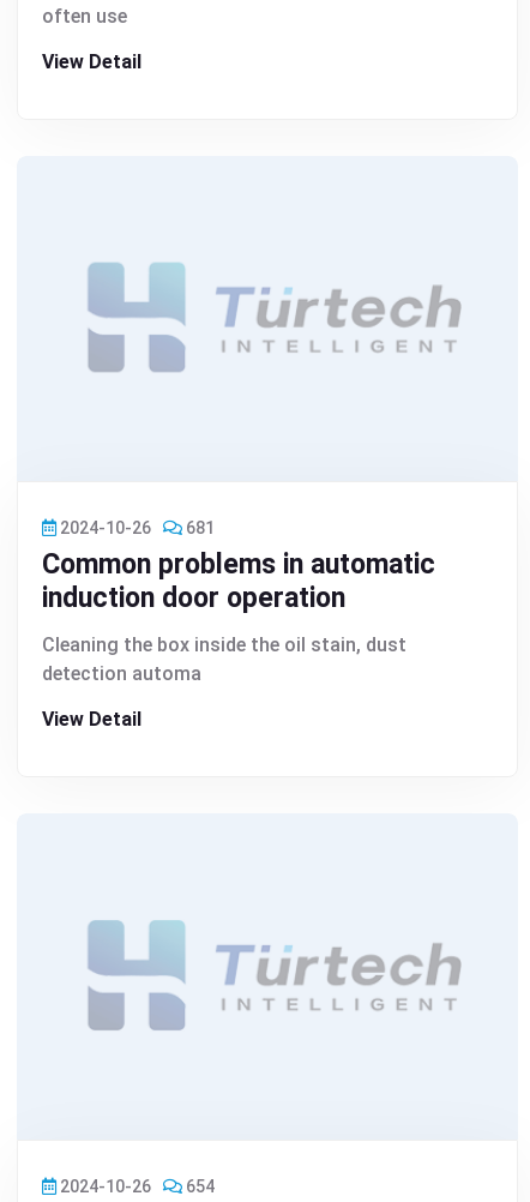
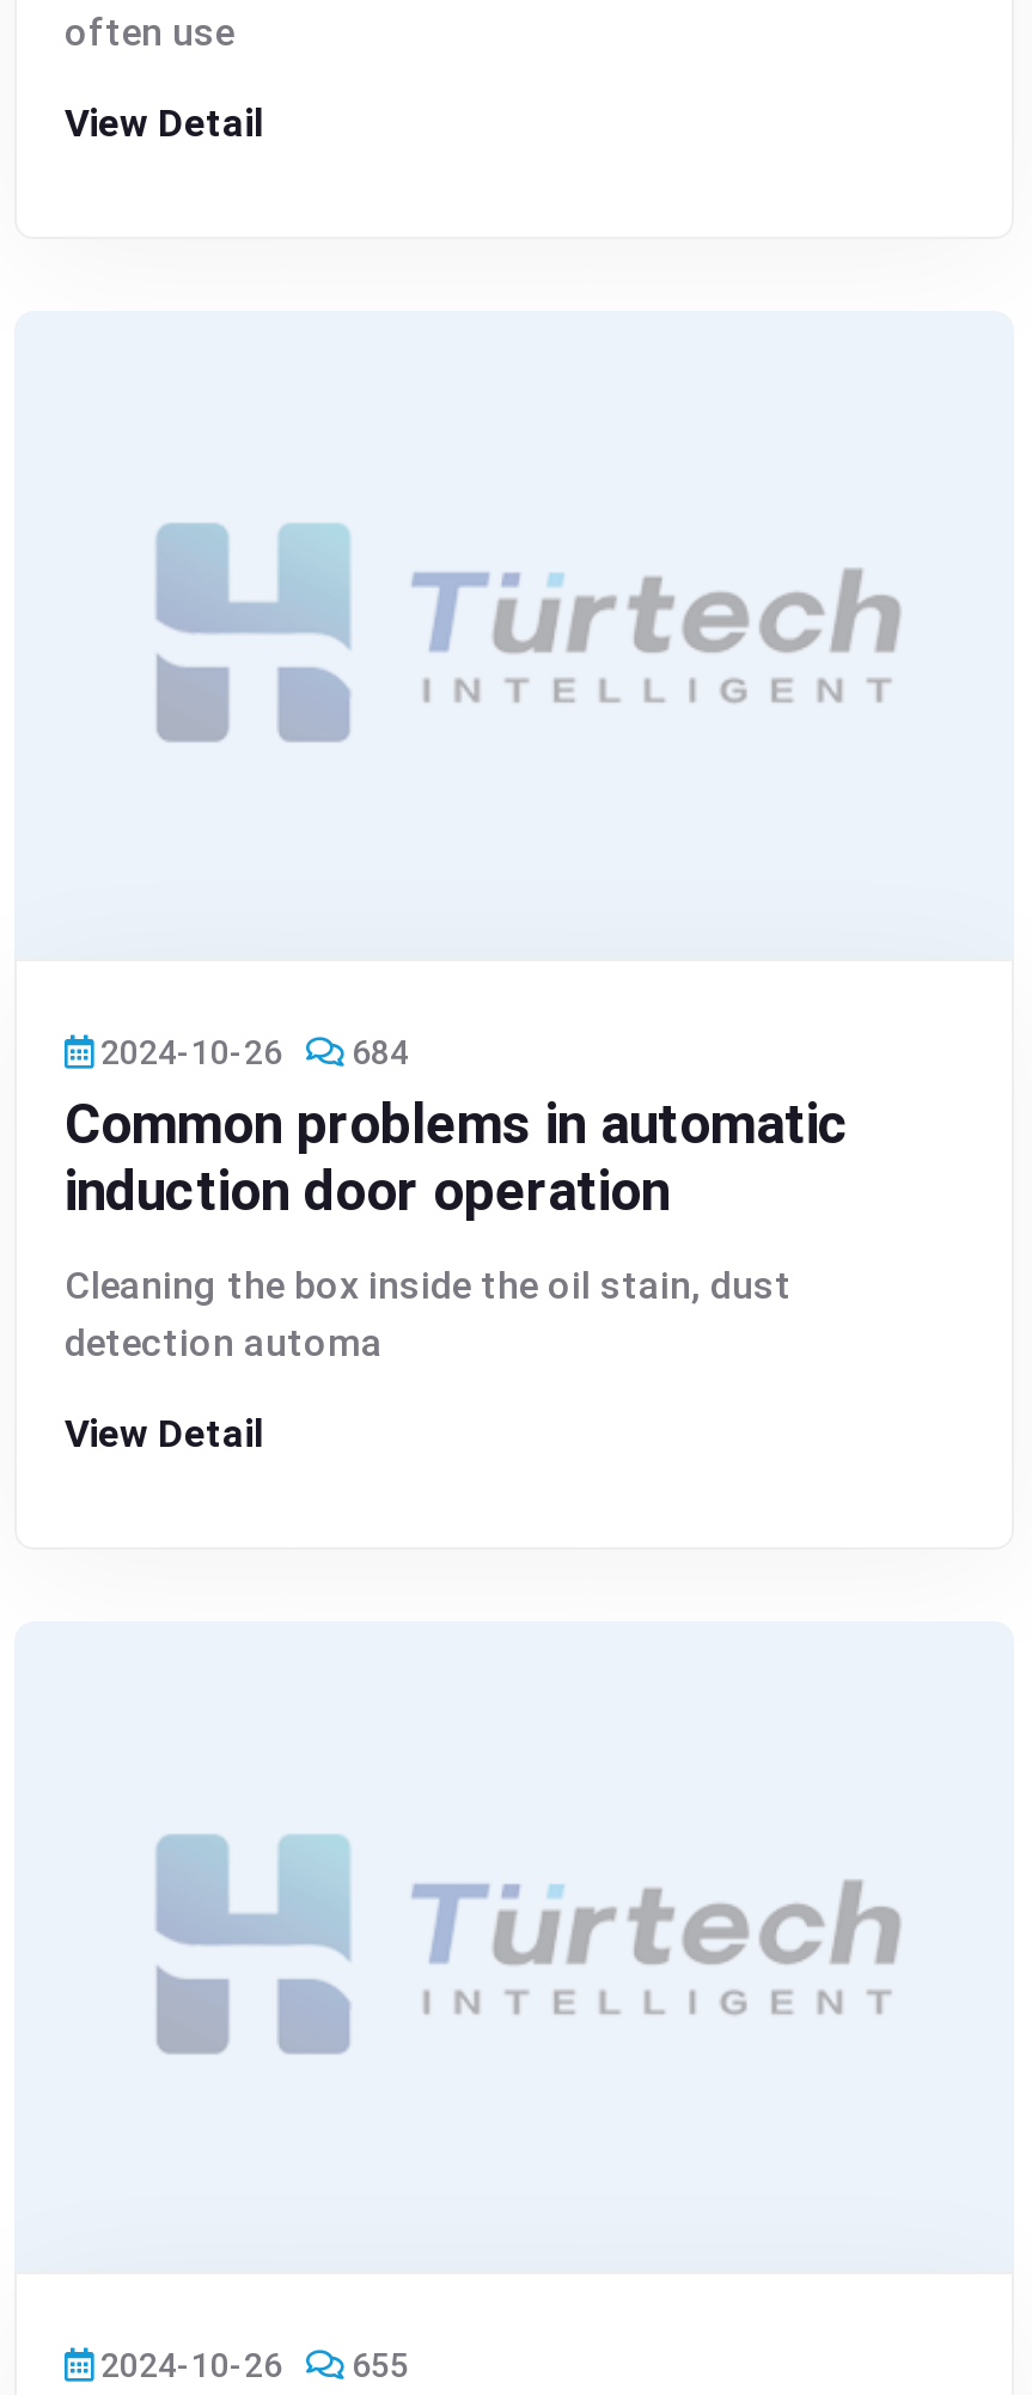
[56,519,215,538] 2024-10-26 681 -> [93,1034,409,1072] 2024-10-26 684
[56,1177,215,1196] 2024-10-26 654 -> [93,2346,409,2384] 2024-10-26 655

